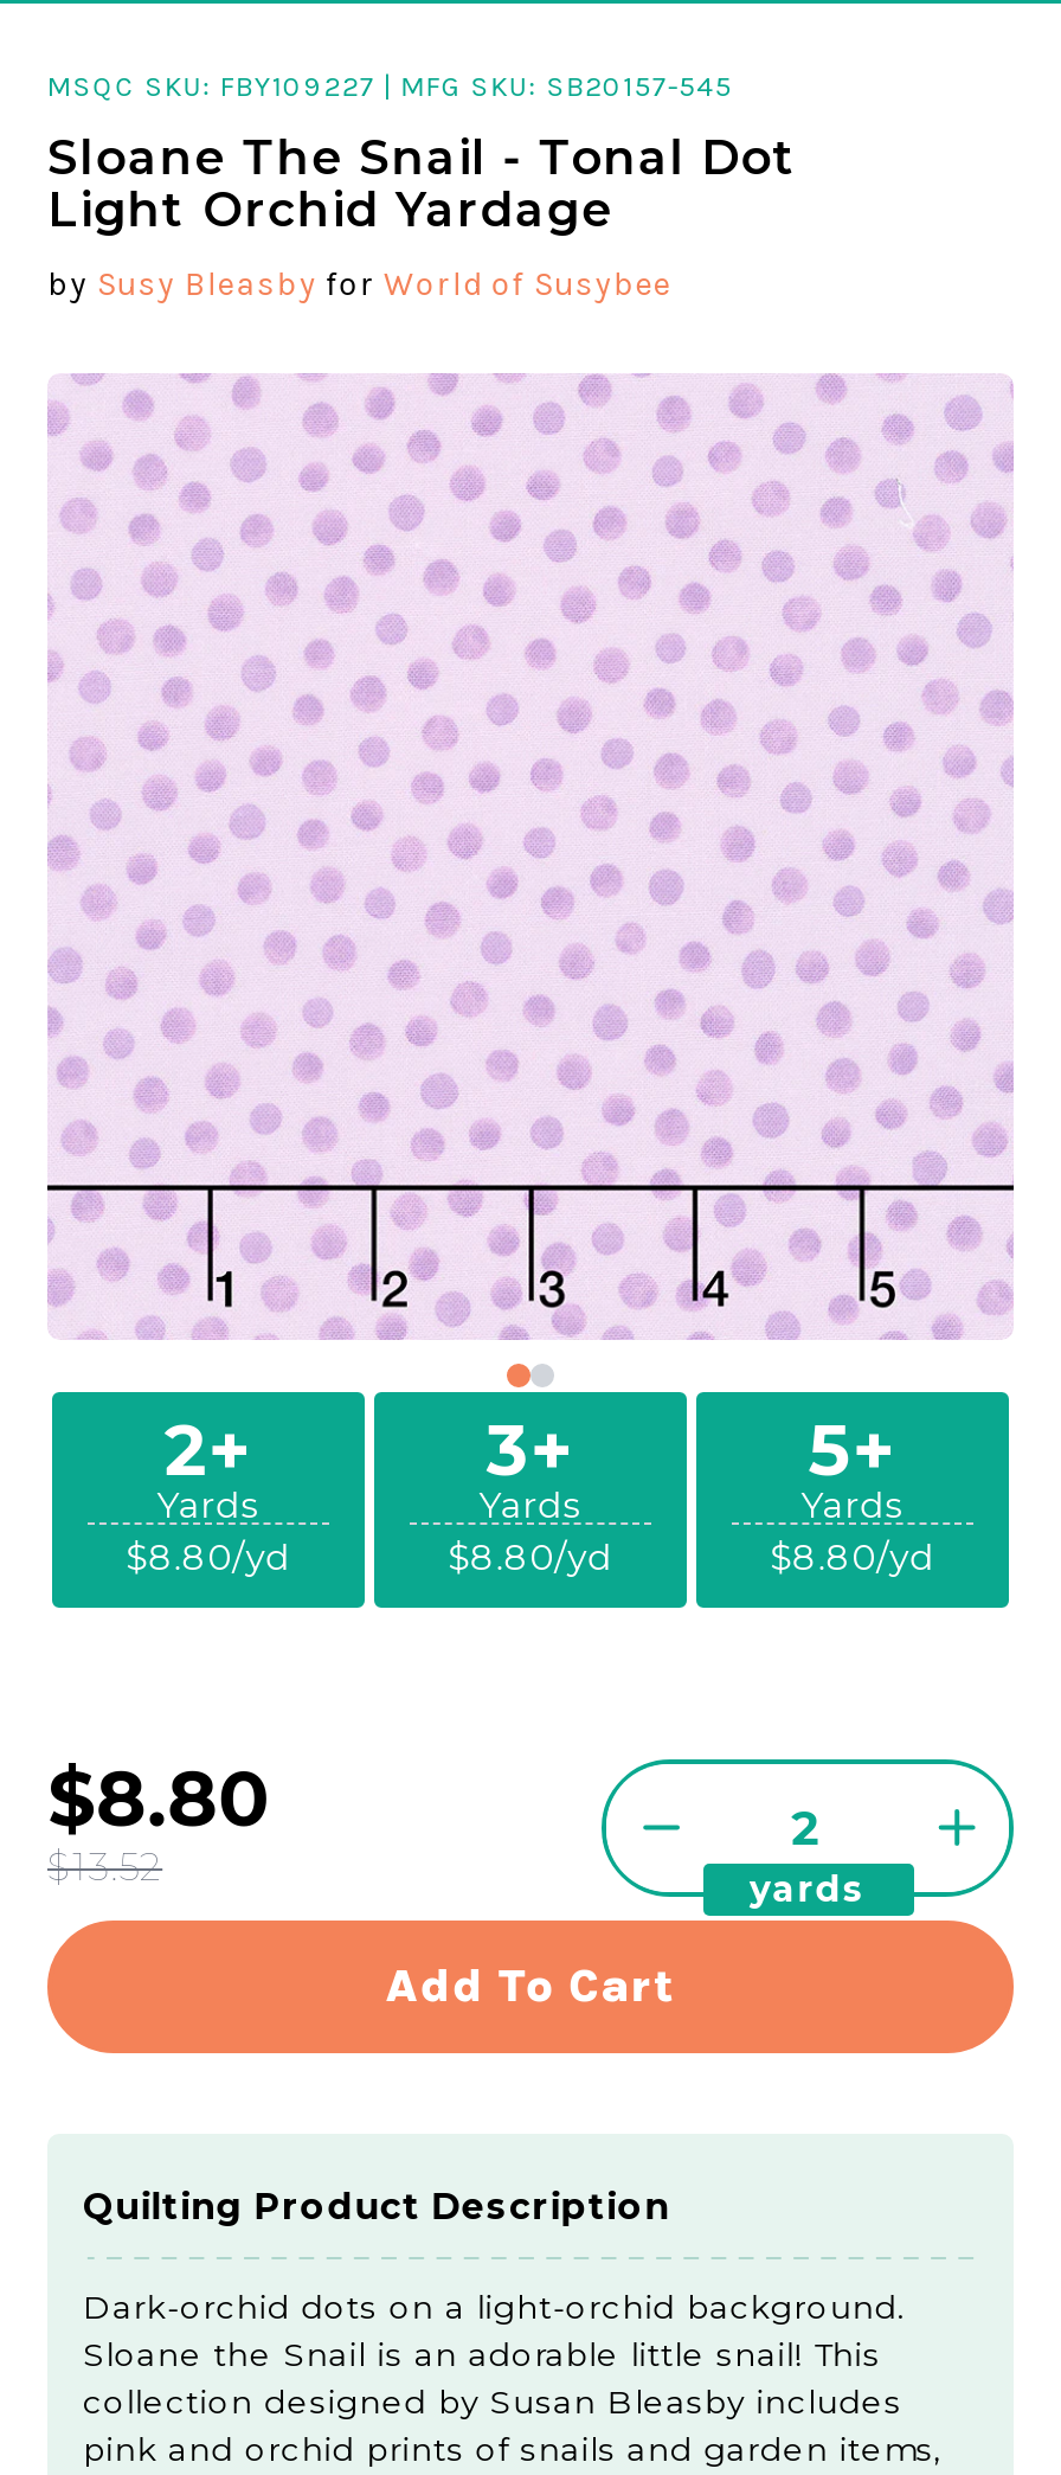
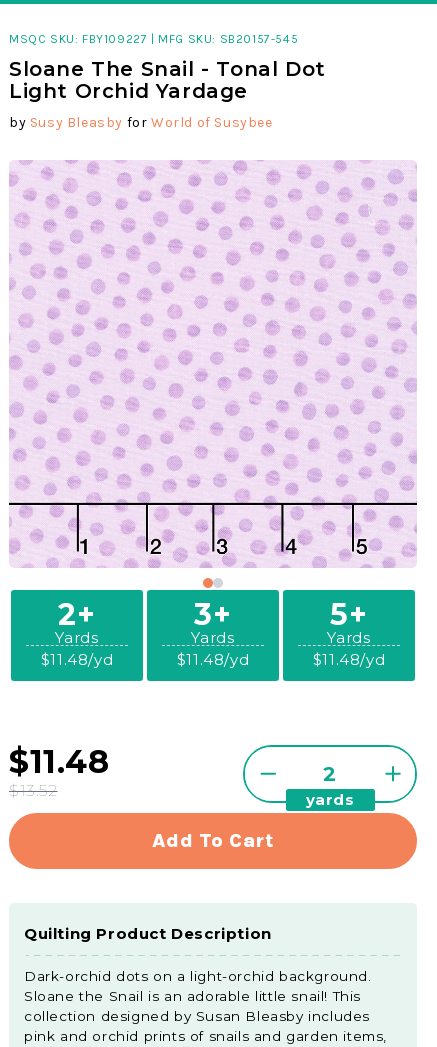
[126,1533,291,1578] $8.80/yd -> [41,649,113,668] $11.48/yd
[448,1533,613,1578] $8.80/yd -> [177,649,249,668] $11.48/yd
[770,1533,935,1578] $8.80/yd -> [313,649,385,668] $11.48/yd
[47,1751,270,1844] $8.80 -> [9,741,110,780] $11.48

